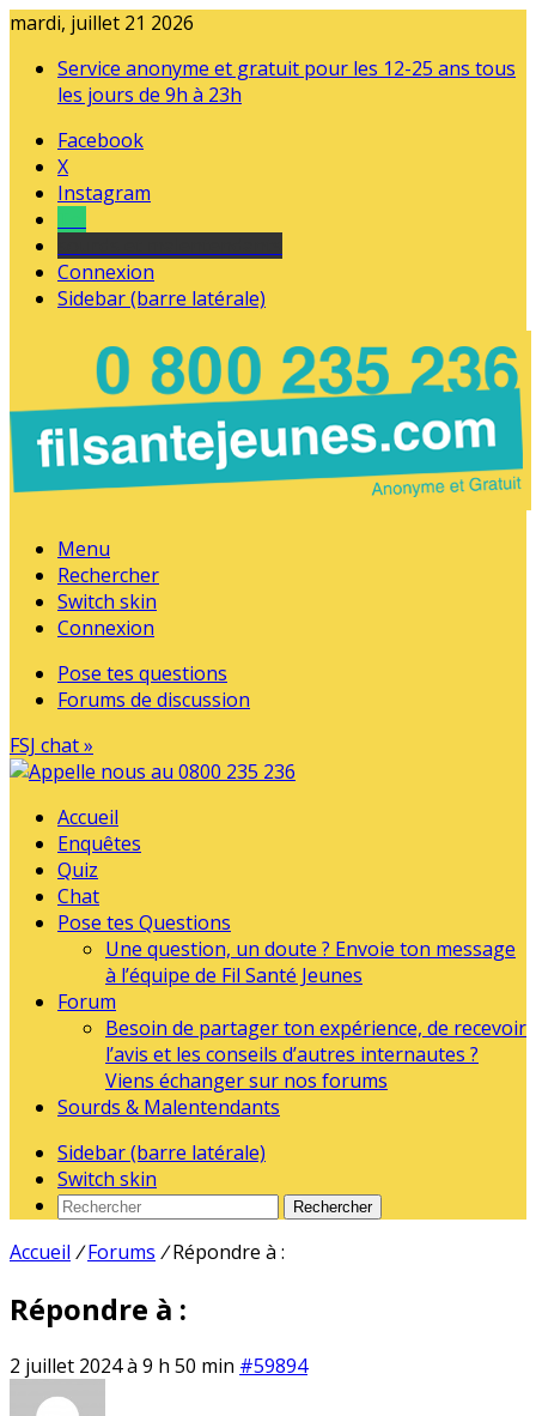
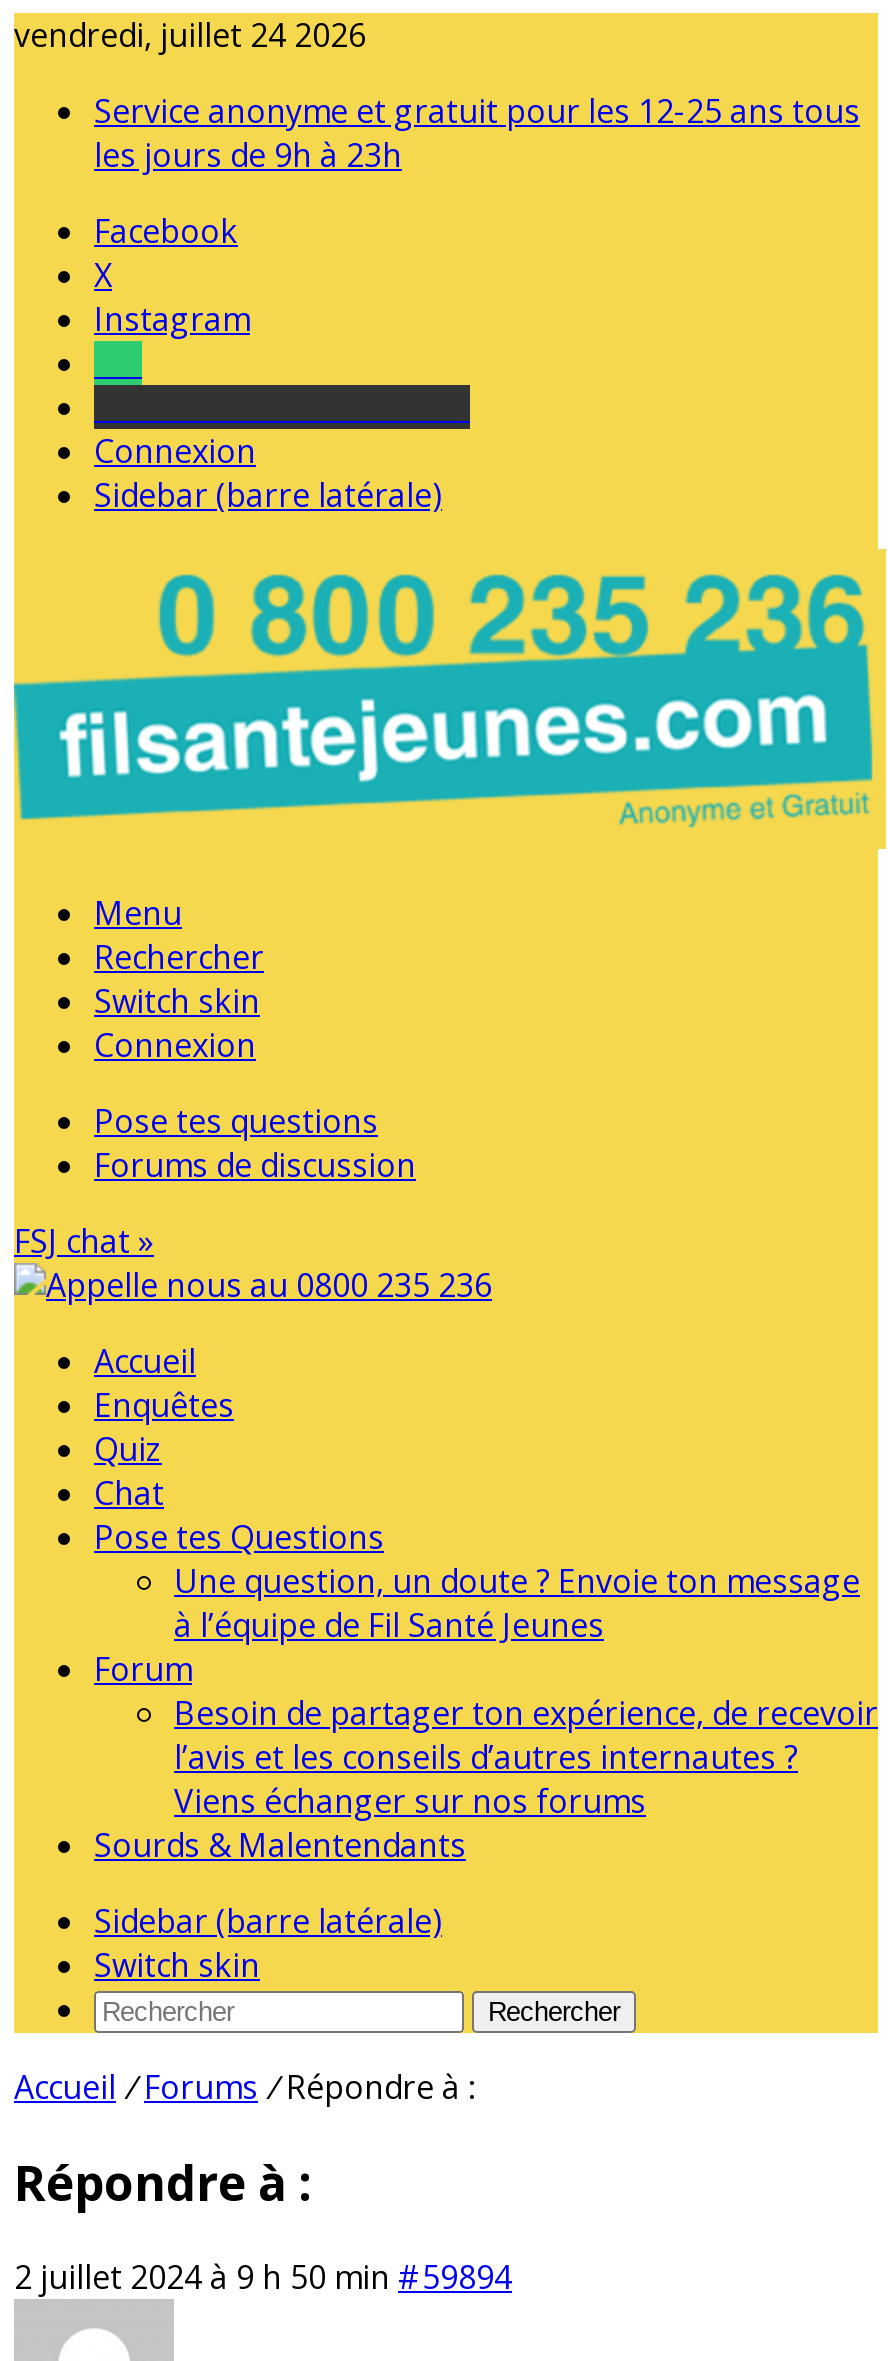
[10,10,194,36] mardi, juillet 21 2026 -> [14,13,366,57] vendredi, juillet 24 2026

